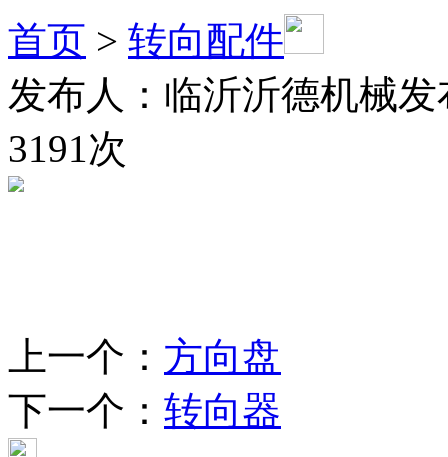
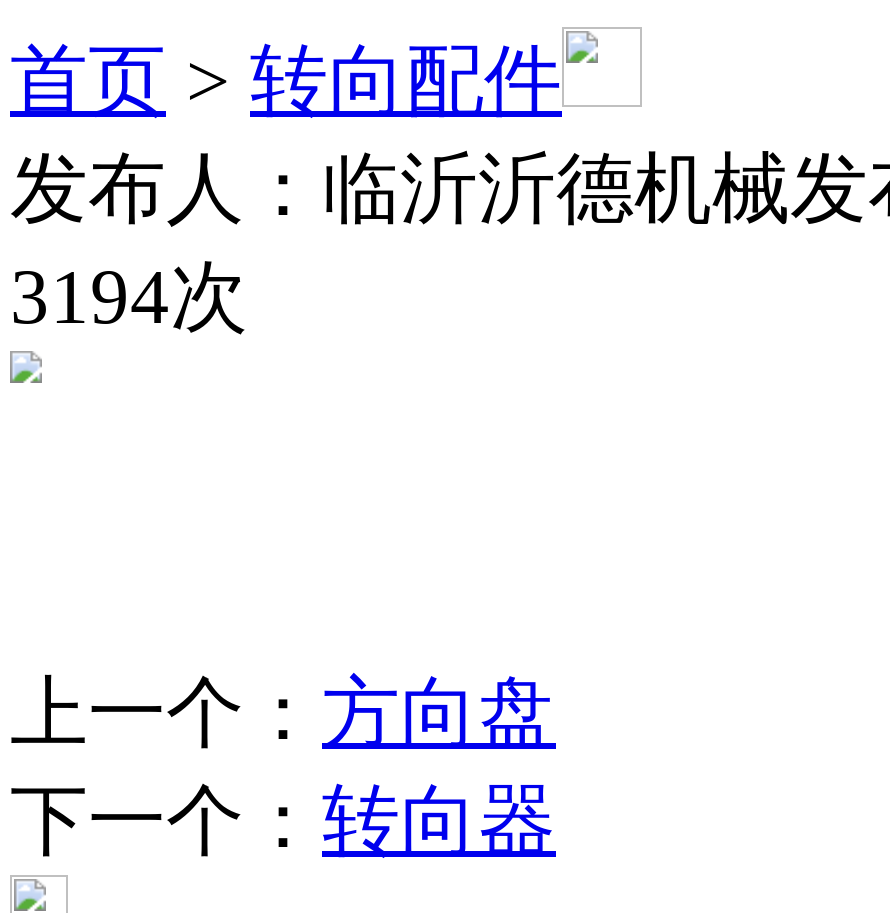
[8,127,127,170] 3191次 -> [10,253,248,339] 3194次

